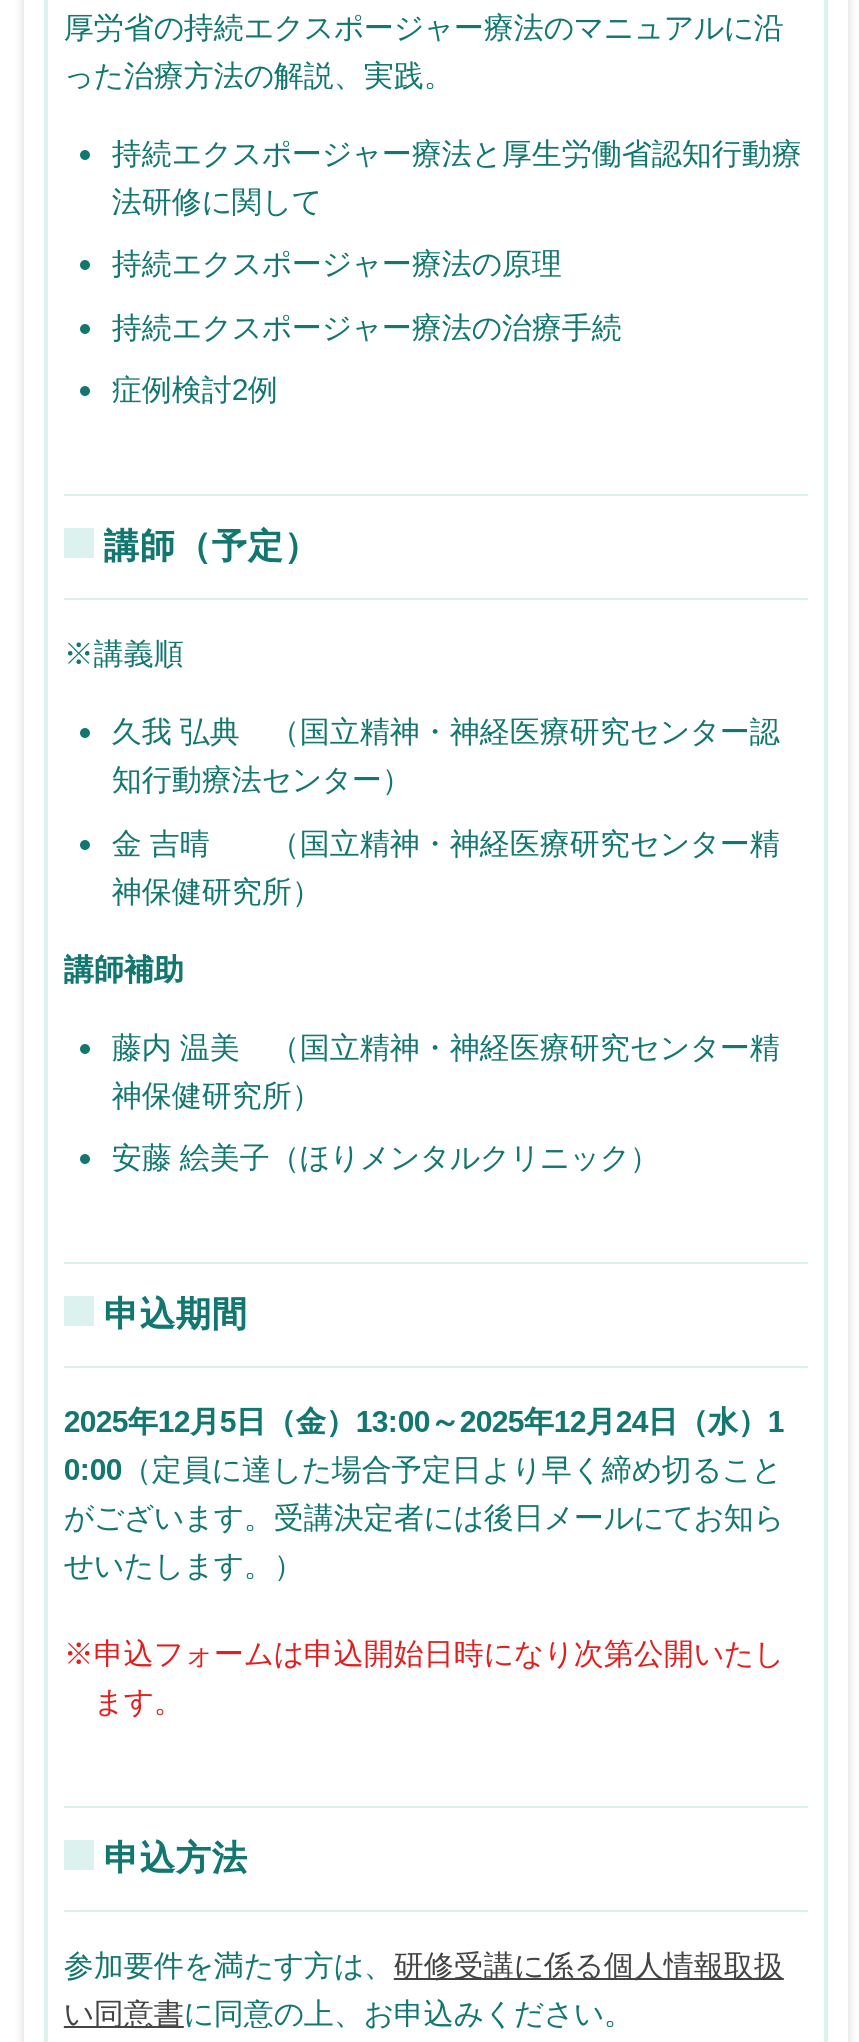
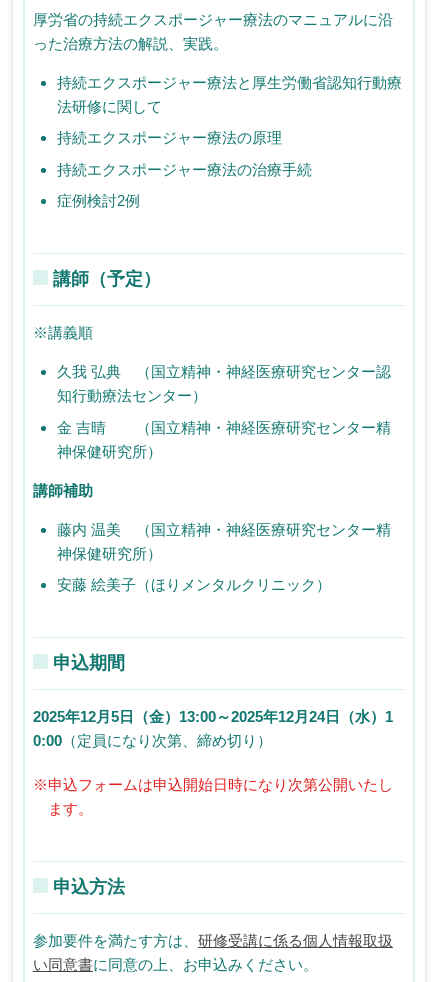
[64,1452,784,1582] 0:00（定員に達した場合予定日より早く締め切ること | がございます。受講決定者には後日メールにてお知ら | せいたします。） -> [33,732,272,749] 0:00（定員になり次第、締め切り）

